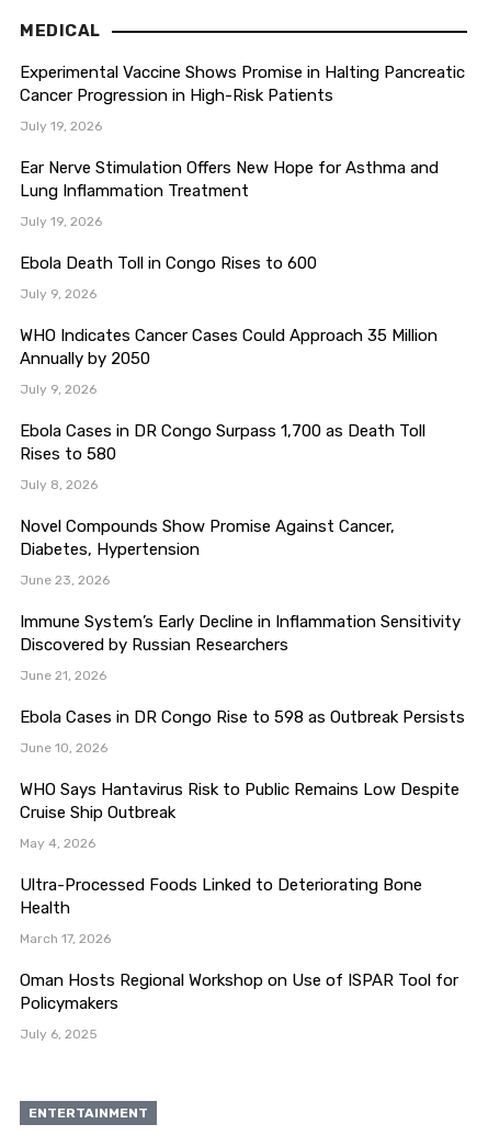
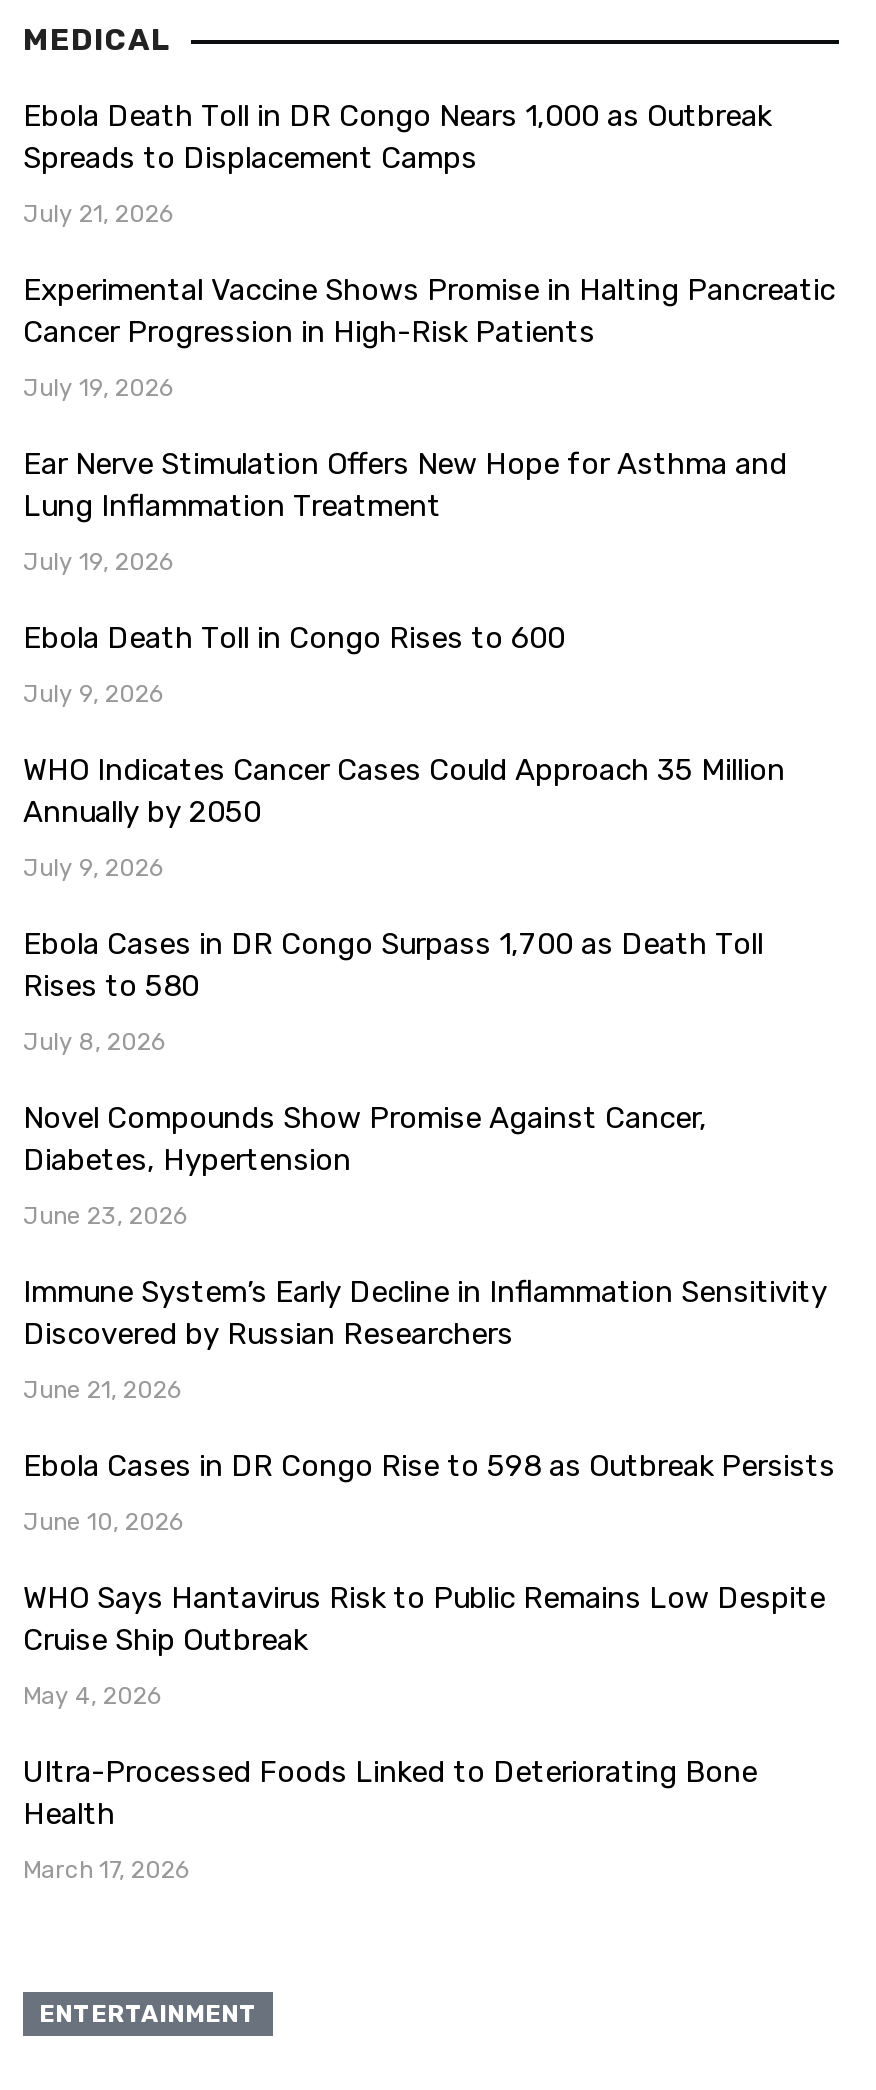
none -> [23,98,771,228] Ebola Death Toll in DR Congo Nears 1,000 as Outbreak | Spreads to Displacement Camps | July 21, 2026
moved [20,63,465,946] -> [23,272,835,1884]: Experimental Vaccine Shows Promise in Halting Pancreatic | Cancer Progression in High-Risk Patients | July 19, 2026 | ... | Health | March 17, 2026
[20,970,458,1042] Oman Hosts Regional Workshop on Use of ISPAR Tool for | Policymakers | July 6, 2025 -> none

